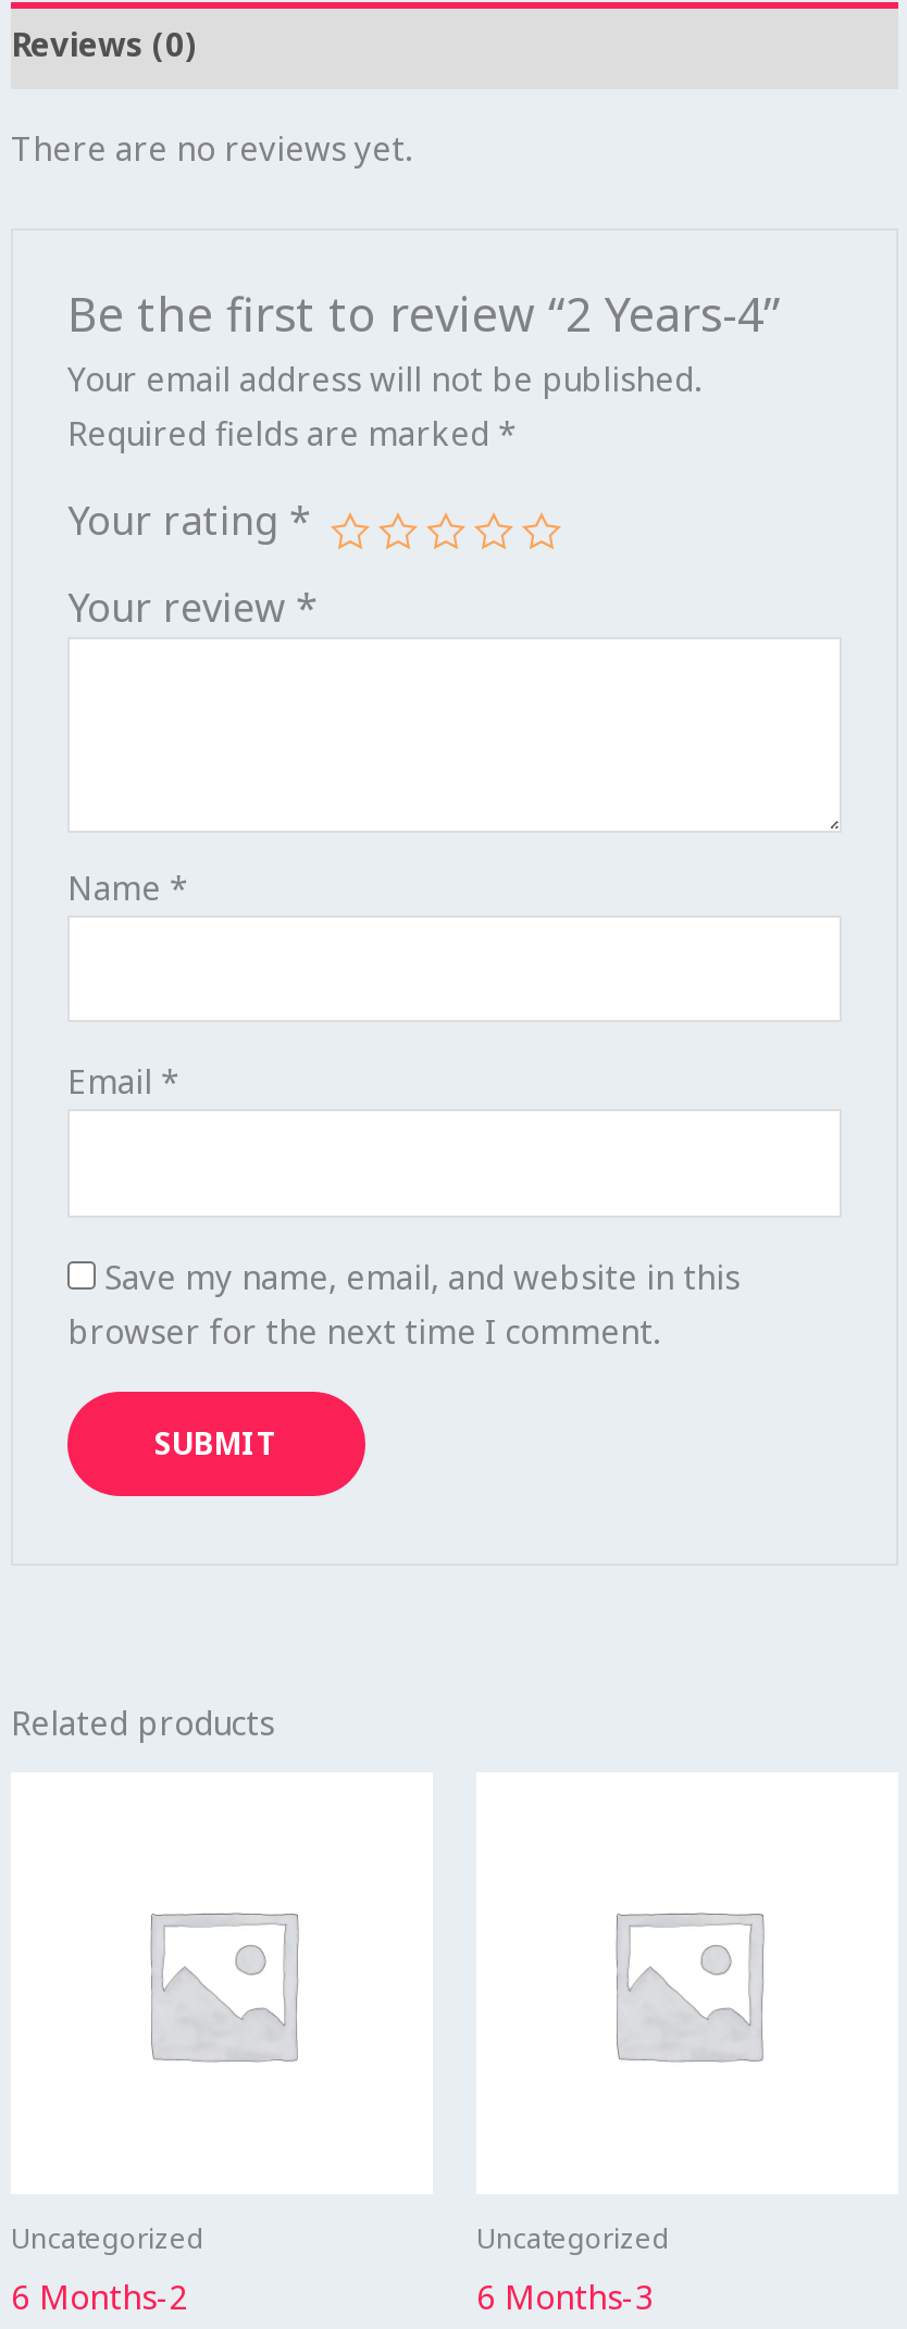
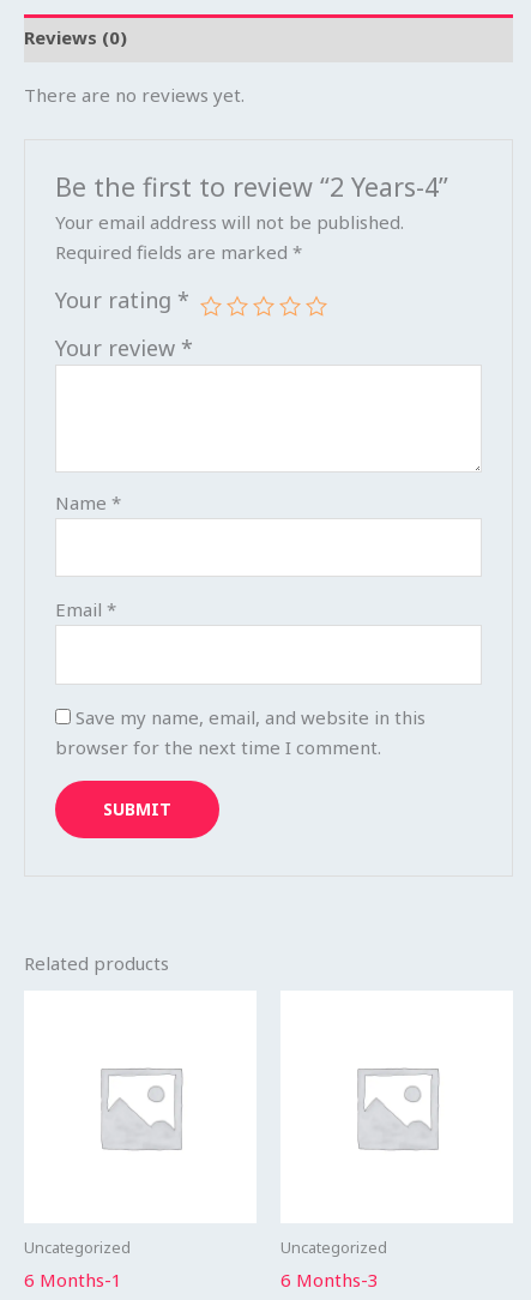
[11,2274,189,2318] 6 Months-2 -> [24,1267,122,1291] 6 Months-1

